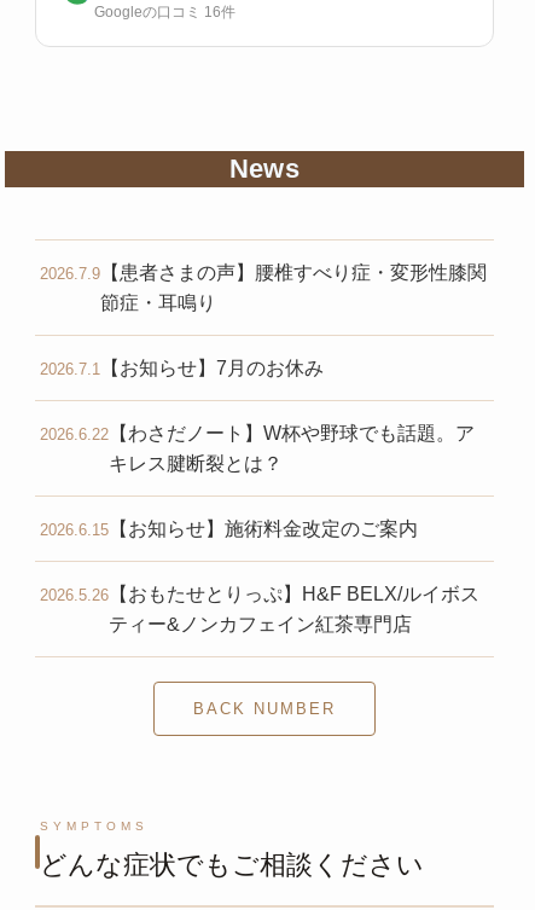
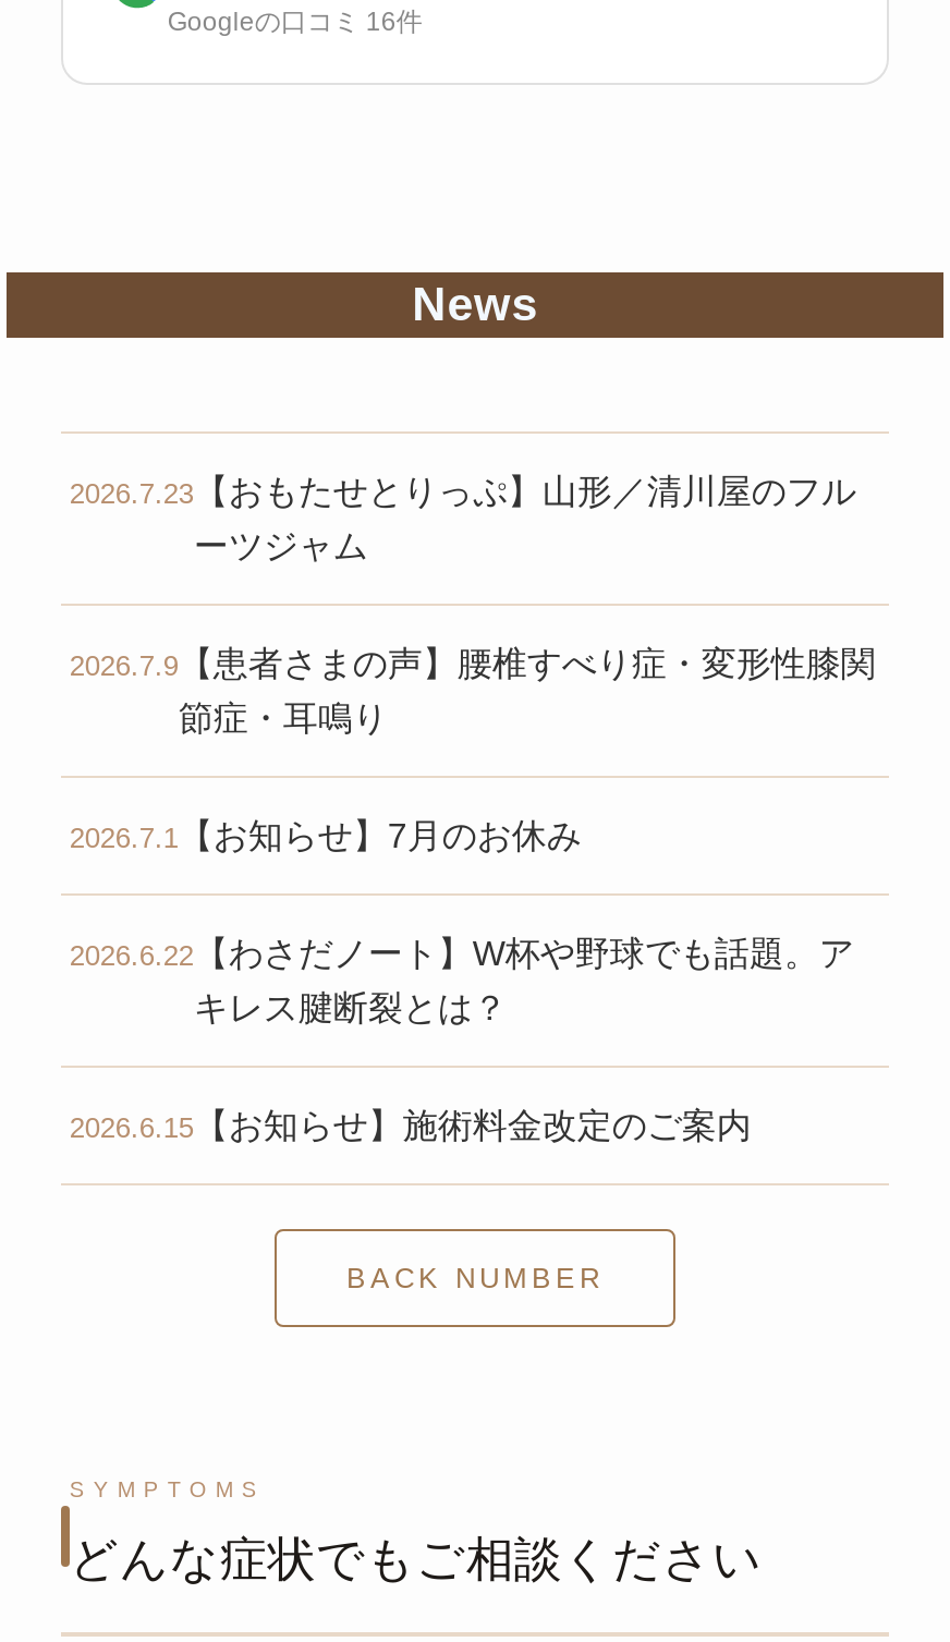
none -> [70,472,856,563] 2026.7.23【おもたせとりっぷ】山形／清川屋のフル | ーツジャム
moved [40,262,487,538] -> [70,644,876,1143]: 2026.7.9【患者さまの声】腰椎すべり症・変形性膝関 | 節症・耳鳴り | 2026.7.1【お知らせ】7月のお休み | 2026.6.22【わさだノート】W杯や野球でも話題。ア | キレス腱断裂とは？ | 2026.6.15【お知らせ】施術料金改定のご案内
[40,583,479,634] 2026.5.26【おもたせとりっぷ】H&F BELX/ルイボス | ティー&ノンカフェイン紅茶専門店 -> none

